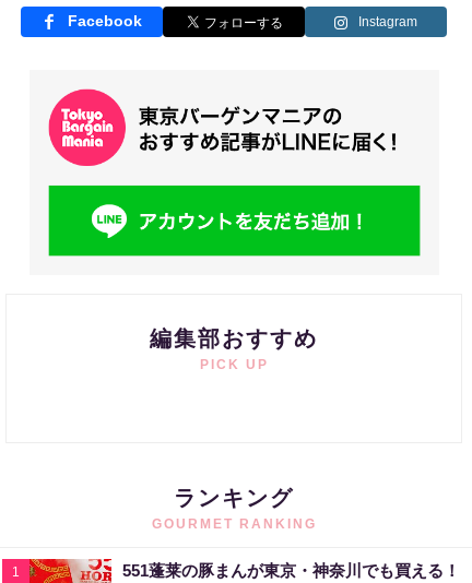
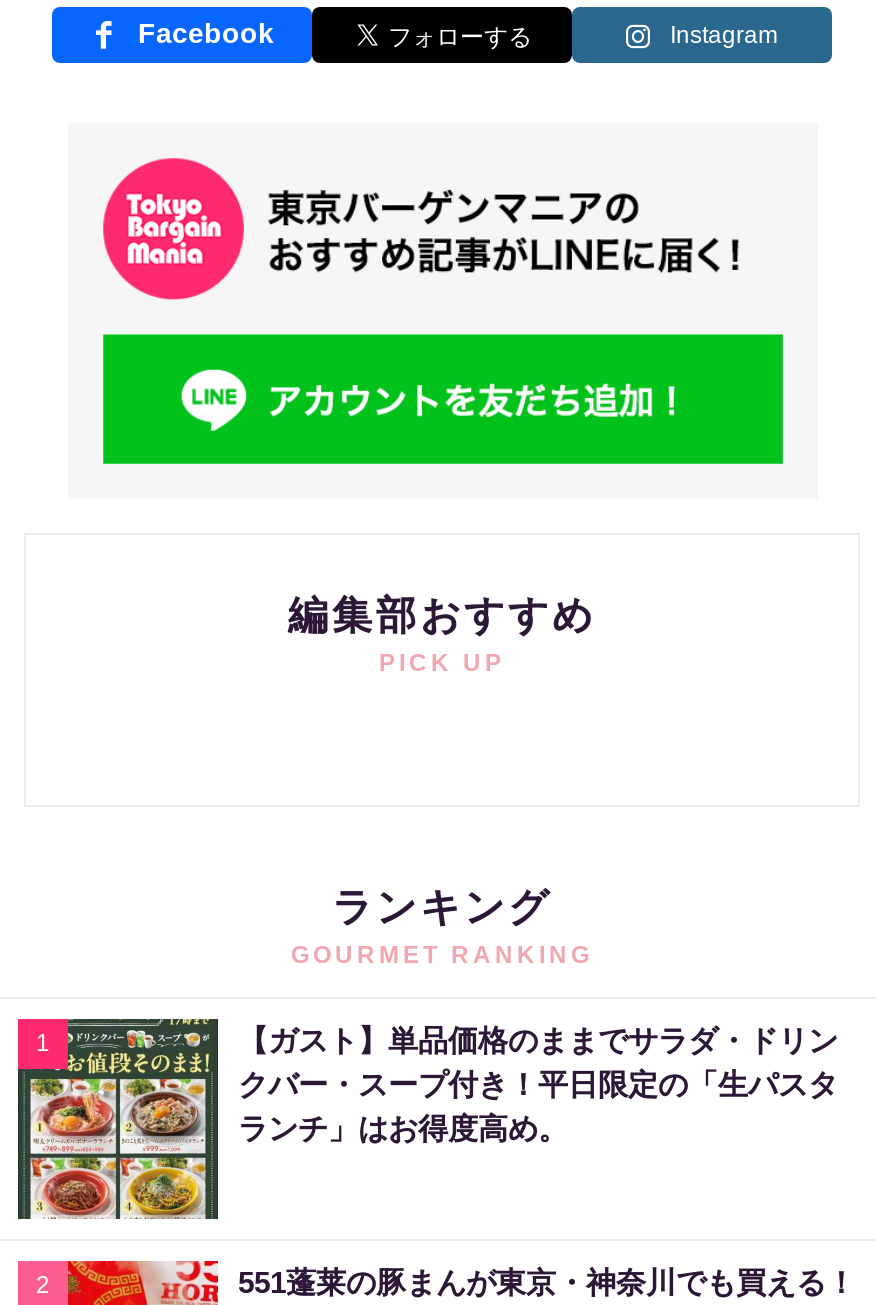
none -> [16,1017,838,1221] [image] | 【ガスト】単品価格のままでサラダ・ドリン | クバー・スープ付き！平日限定の「生パスタ | ランチ」はお得度高め。
none -> [36,1270,50,1298] 2

